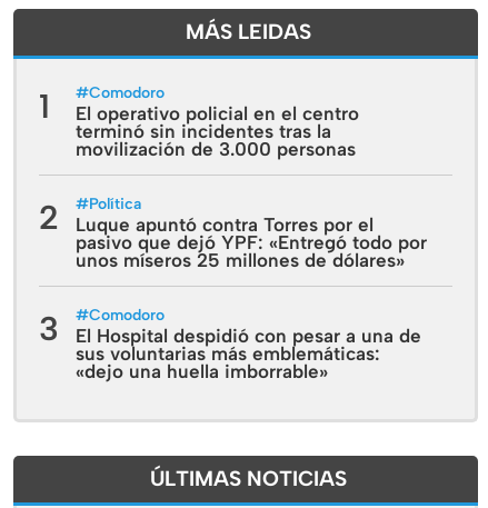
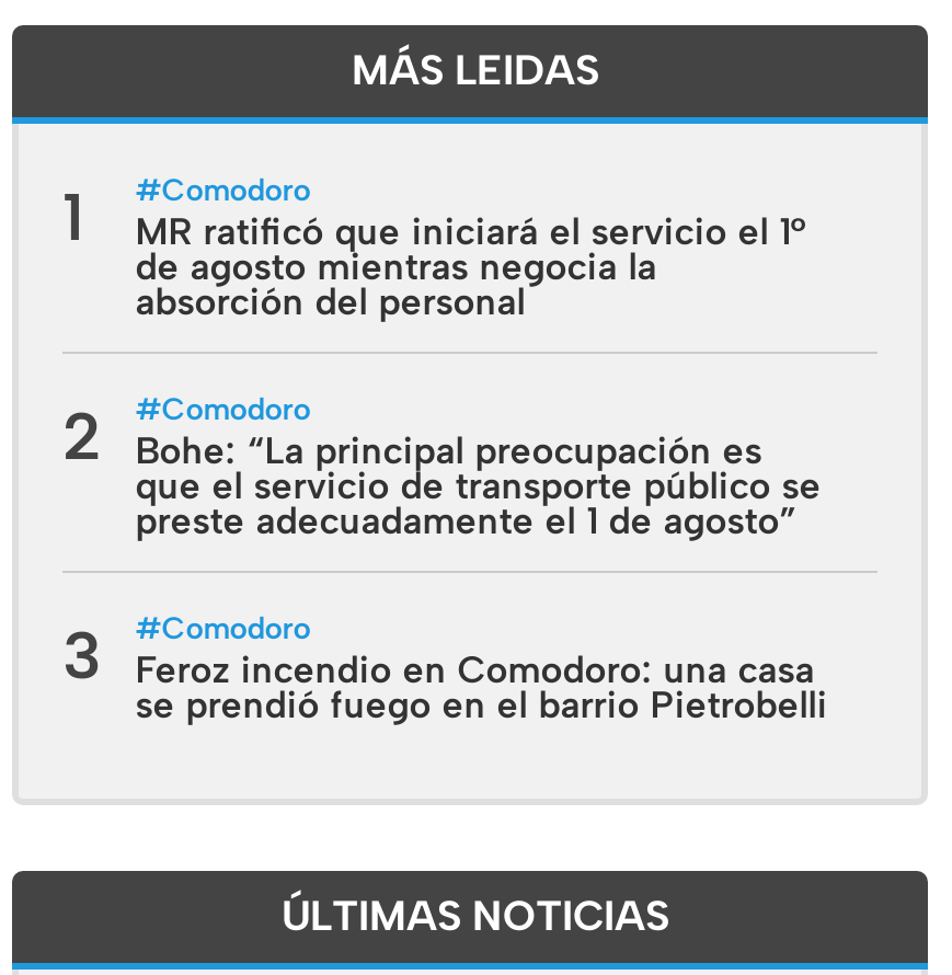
[76,102,359,160] El operativo policial en el centro | terminó sin incidentes tras la | movilización de 3.000 personas -> [135,209,806,323] MR ratificó que iniciará el servicio el 1° | de agosto mientras negocia la | absorción del personal
[76,194,427,271] #Política | Luque apuntó contra Torres por el | pasivo que dejó YPF: «Entregó todo por | unos míseros 25 millones de dólares» -> [135,391,821,542] #Comodoro | Bohe: “La principal preocupación es | que el servicio de transporte público se | preste adecuadamente el 1 de agosto”
[76,324,422,382] El Hospital despidió con pesar a una de | sus voluntarias más emblemáticas: | «dejo una huella imborrable» -> [135,647,828,726] Feroz incendio en Comodoro: una casa | se prendió fuego en el barrio Pietrobelli

